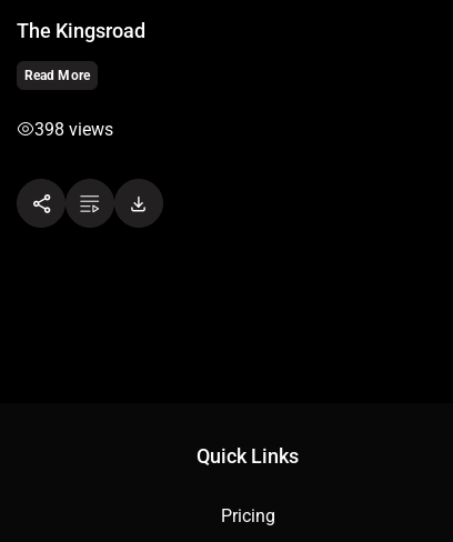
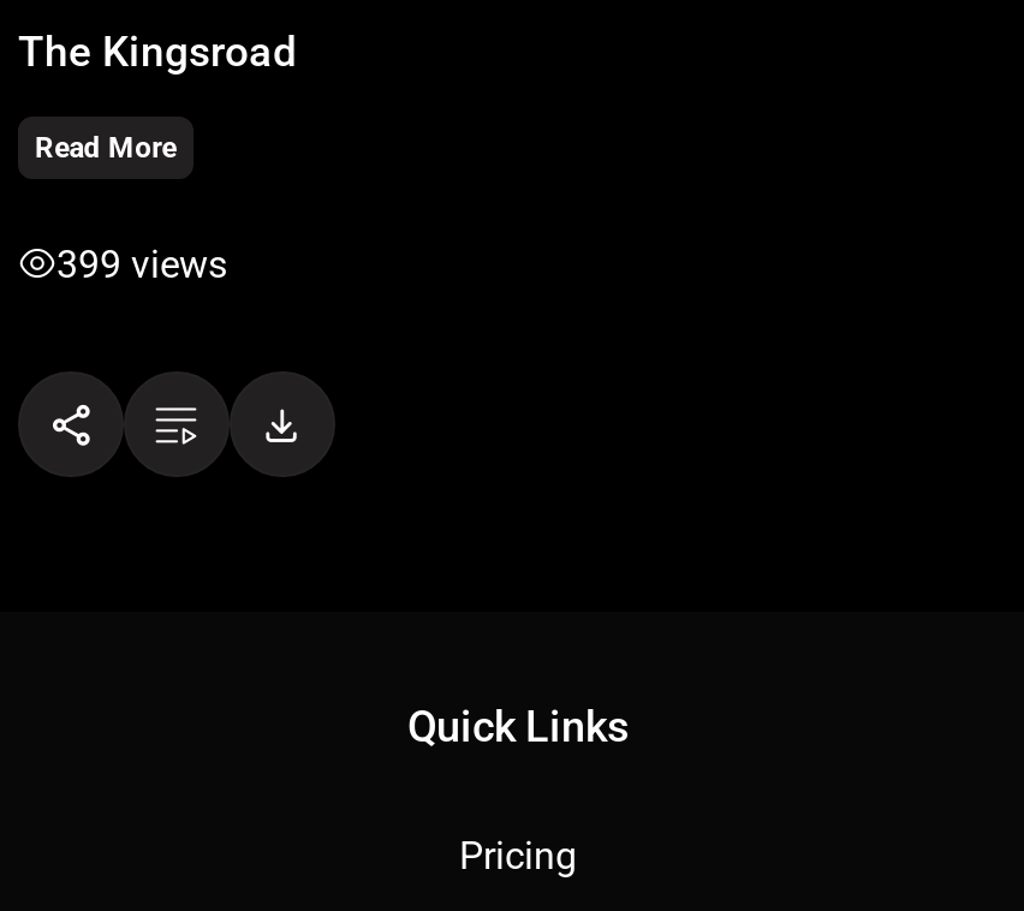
[34,119,113,140] 398 views -> [56,242,227,287] 399 views

